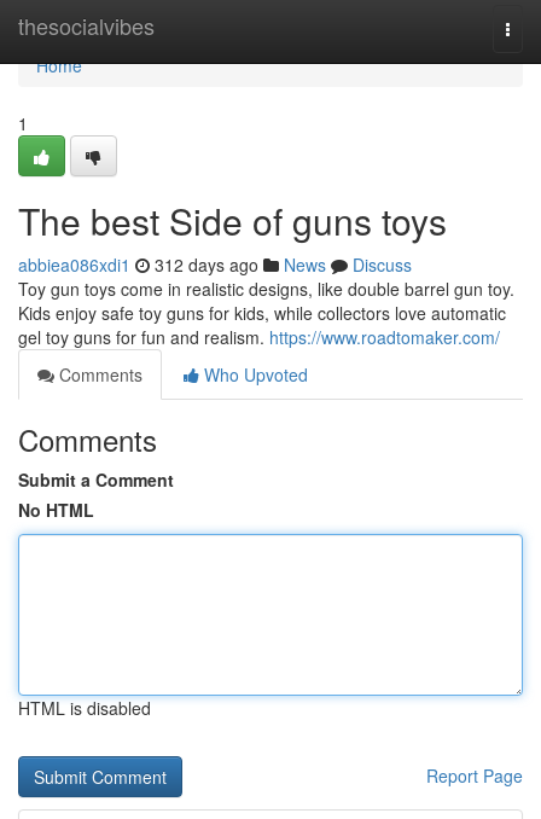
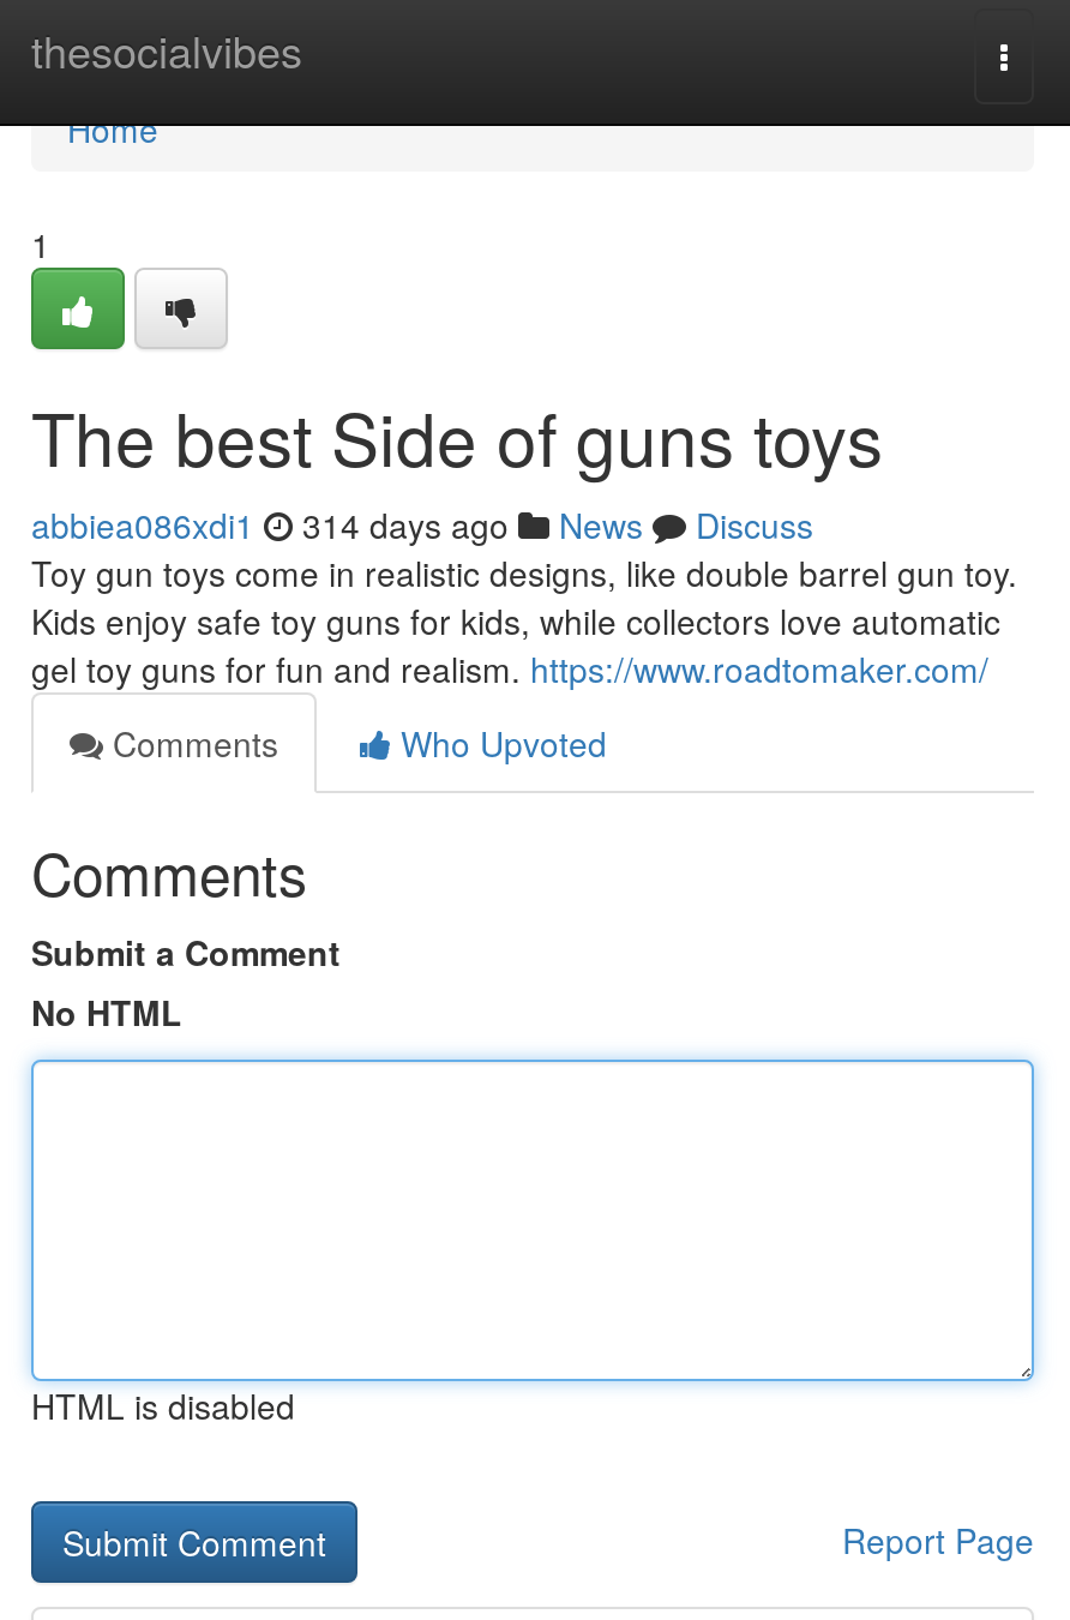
[18,252,412,277] abbiea086xdi1 312 days ago News Discuss -> [31,500,813,548] abbiea086xdi1 314 days ago News Discuss

